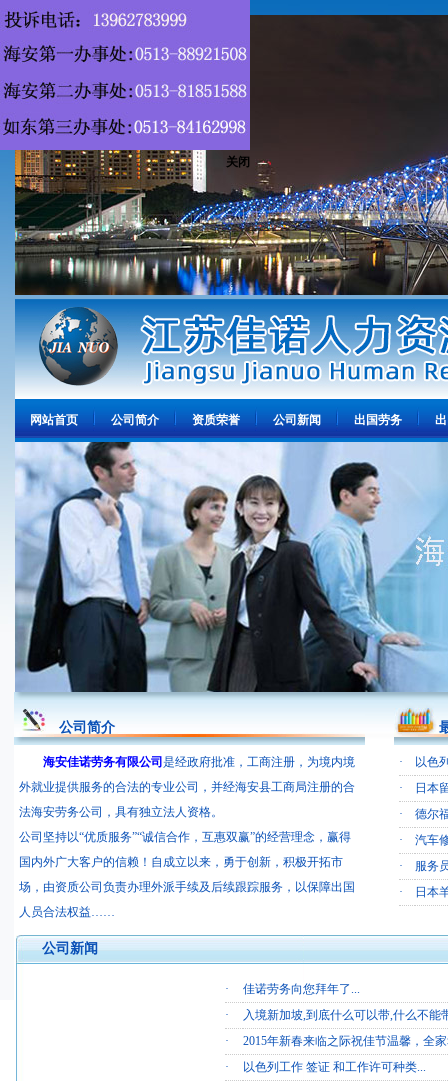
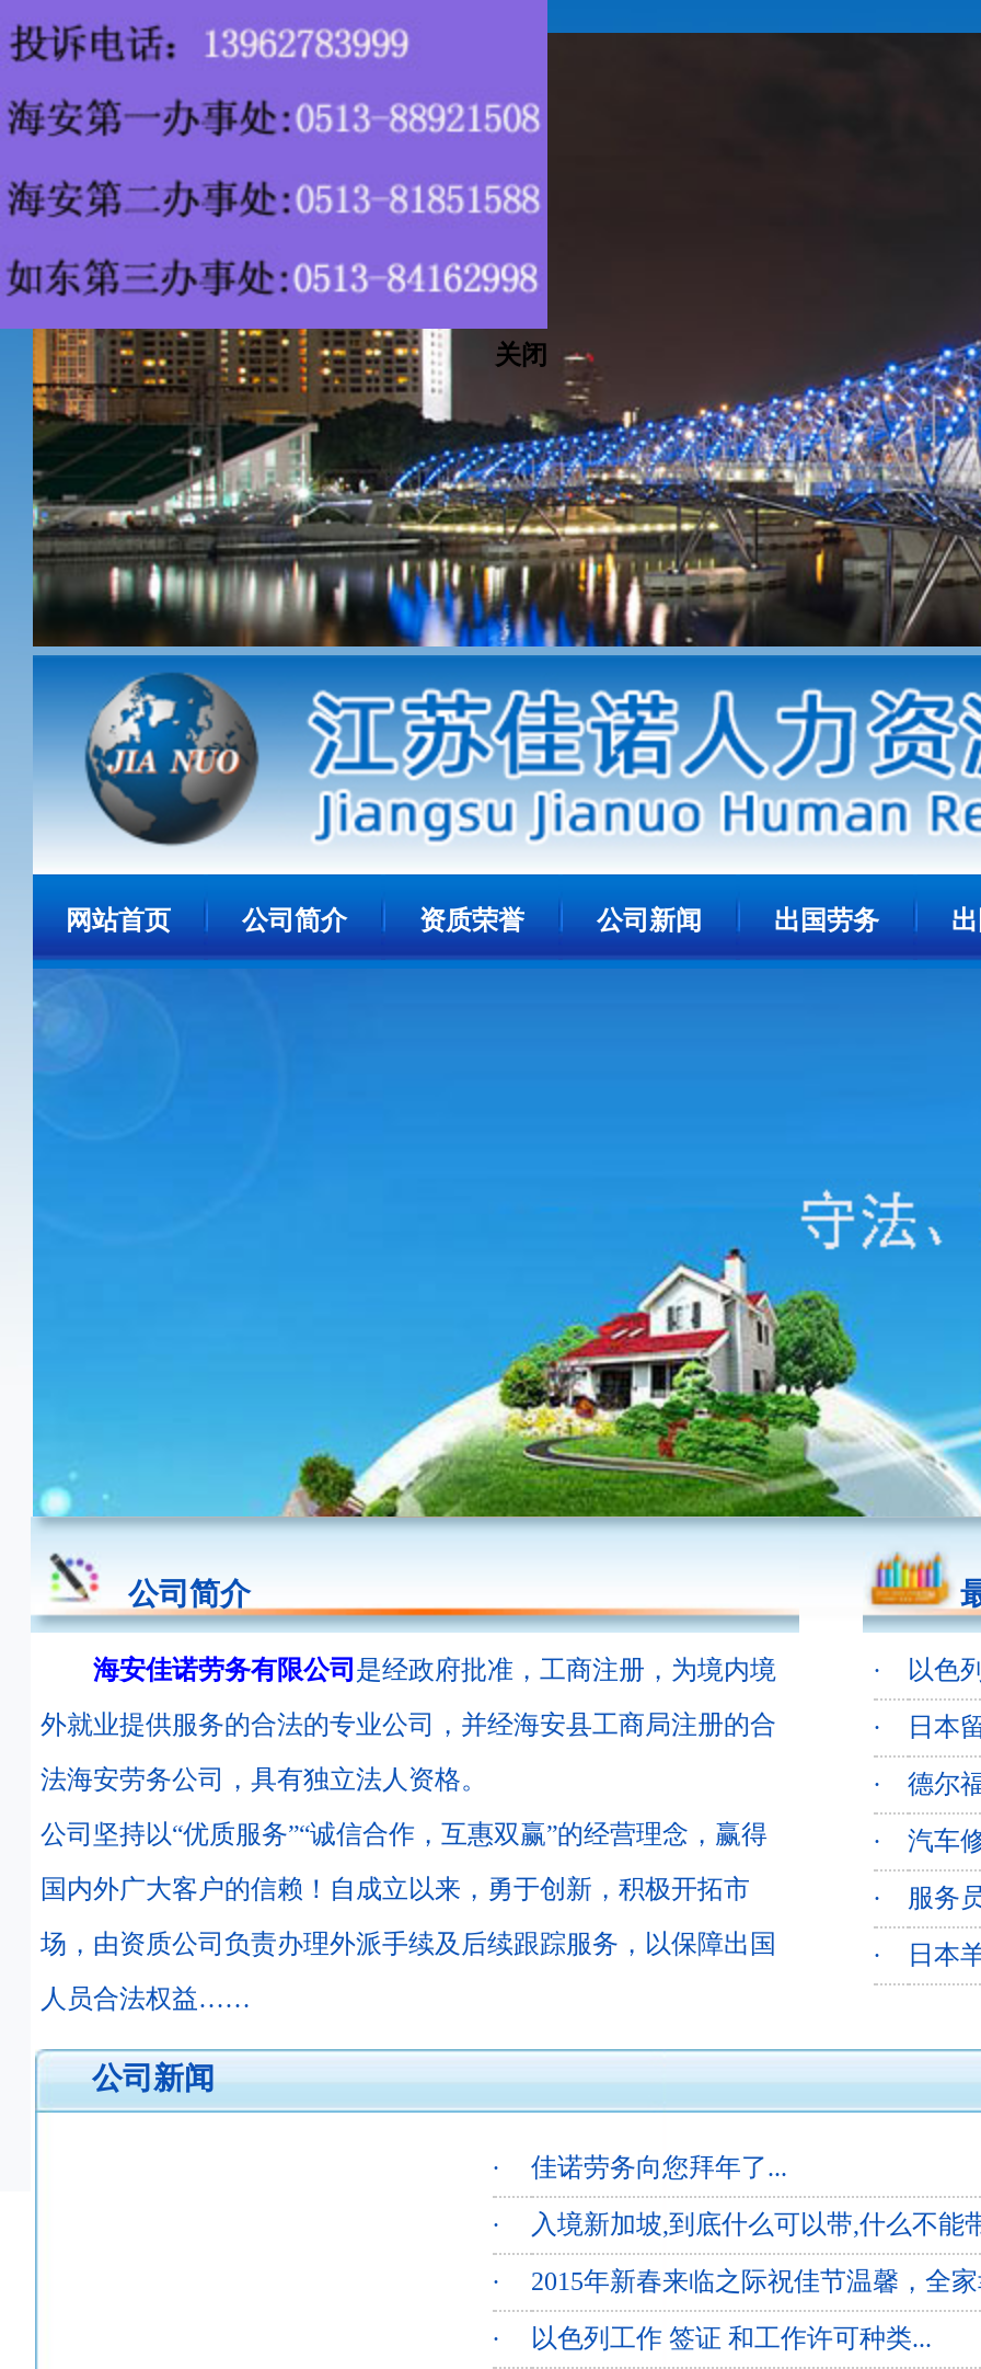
[15,441,445,693] [image] -> [31,969,974,1519] [image]

